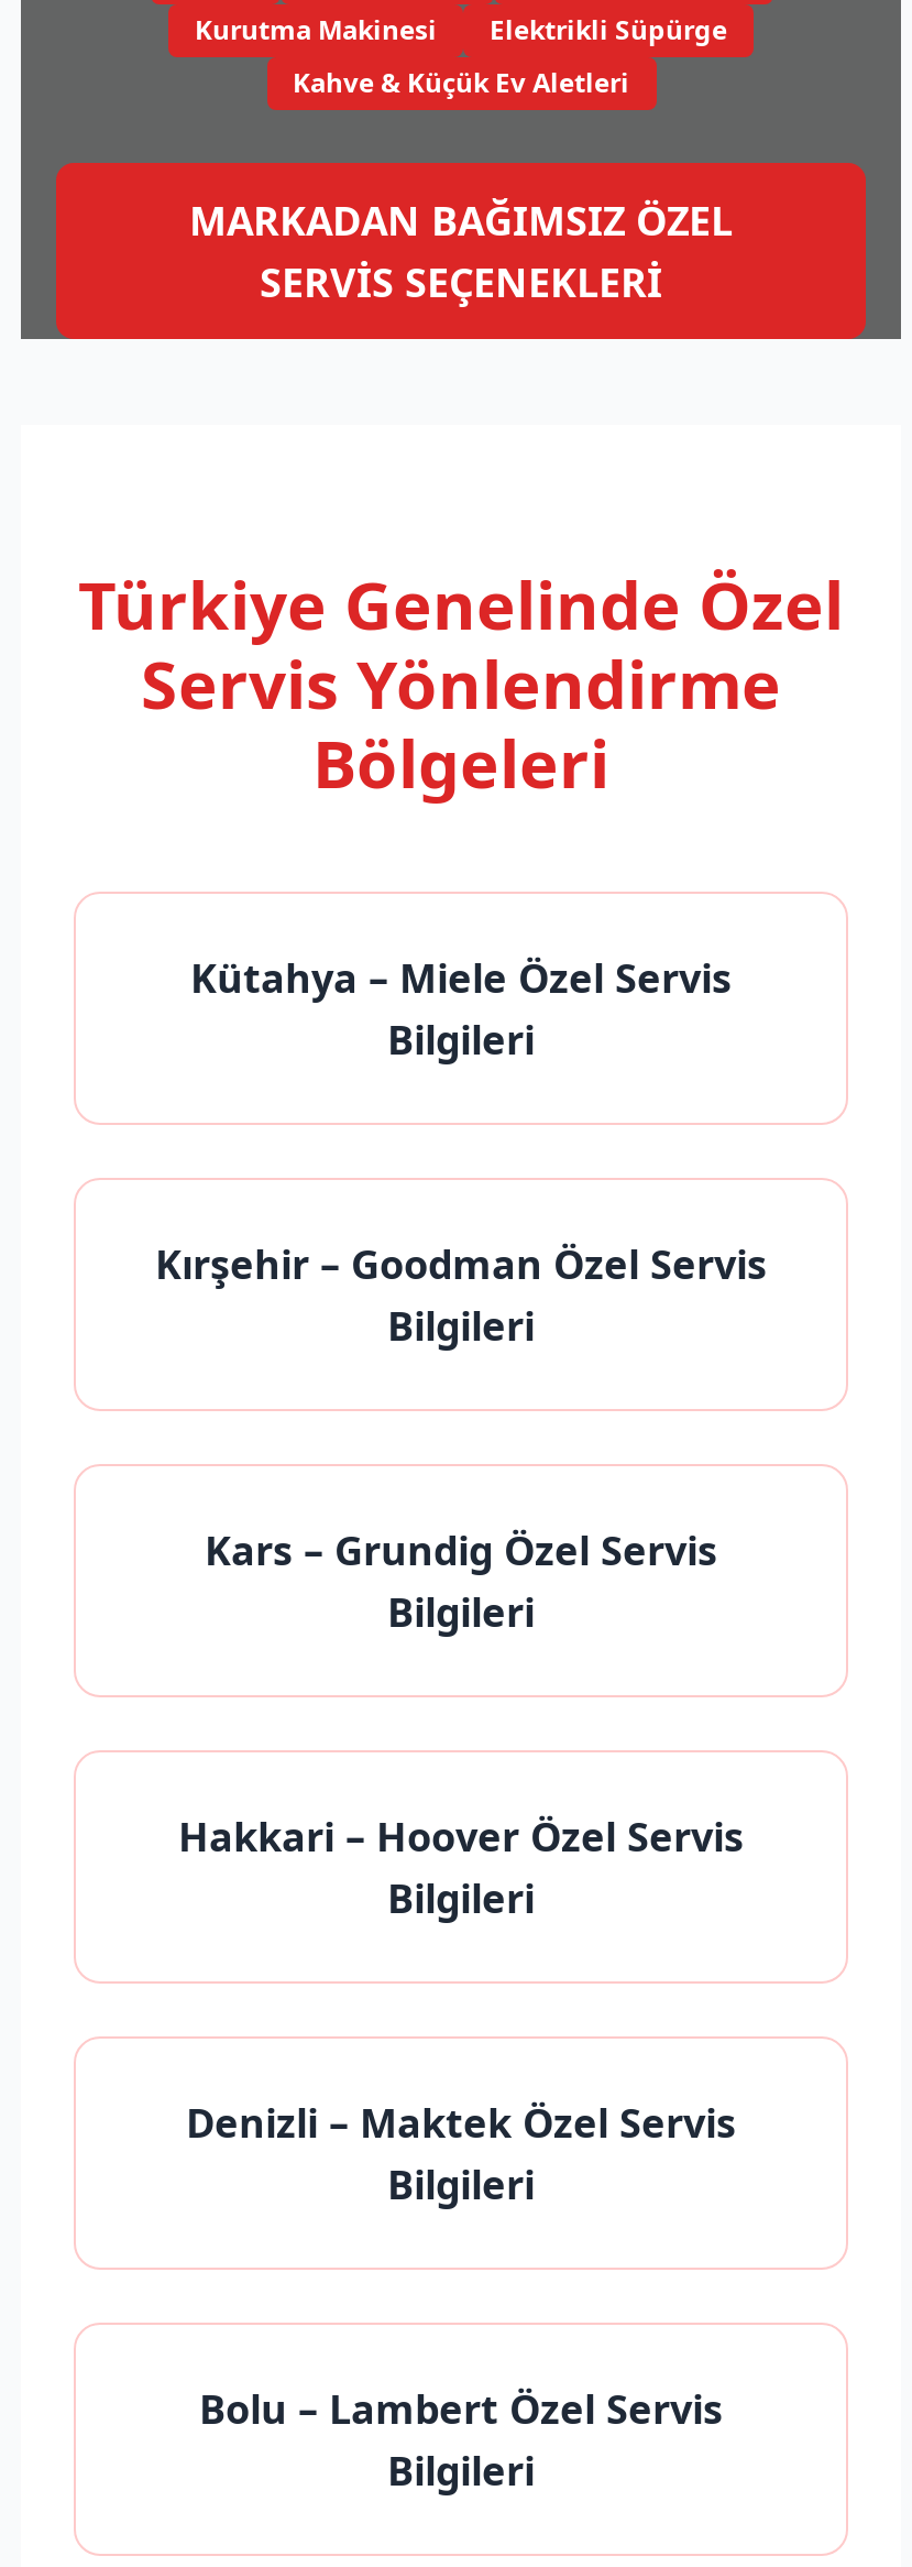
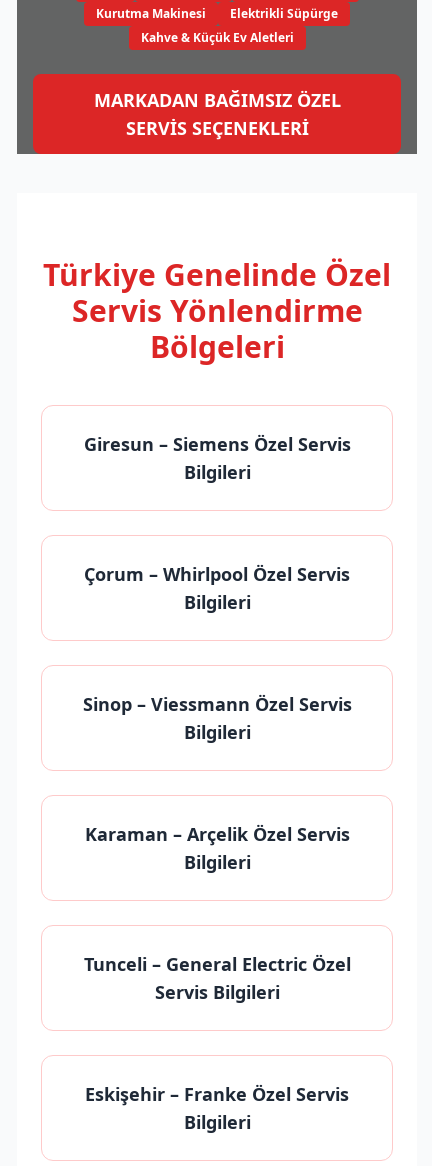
[190,951,732,1004] Kütahya – Miele Özel Servis -> [83,432,350,456] Giresun – Siemens Özel Servis
[155,1237,767,1290] Kırşehir – Goodman Özel Servis -> [84,562,350,586] Çorum – Whirlpool Özel Servis
[205,1523,717,1576] Kars – Grundig Özel Servis -> [82,692,351,716] Sinop – Viessmann Özel Servis
[178,1810,744,1863] Hakkari – Hoover Özel Servis -> [84,822,349,846] Karaman – Arçelik Özel Servis
[186,2096,736,2210] Denizli – Maktek Özel Servis | Bilgileri -> [83,952,350,1004] Tunceli – General Electric Özel | Servis Bilgileri
[199,2382,723,2435] Bolu – Lambert Özel Servis -> [85,1082,349,1106] Eskişehir – Franke Özel Servis

